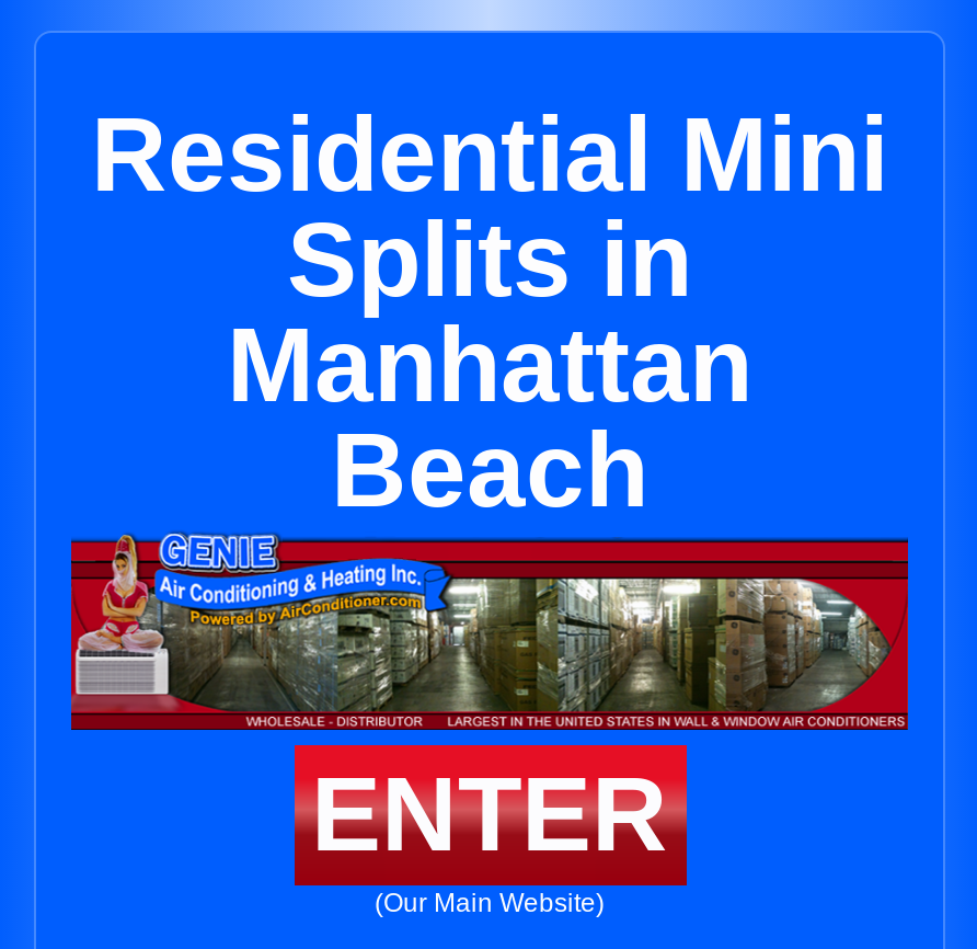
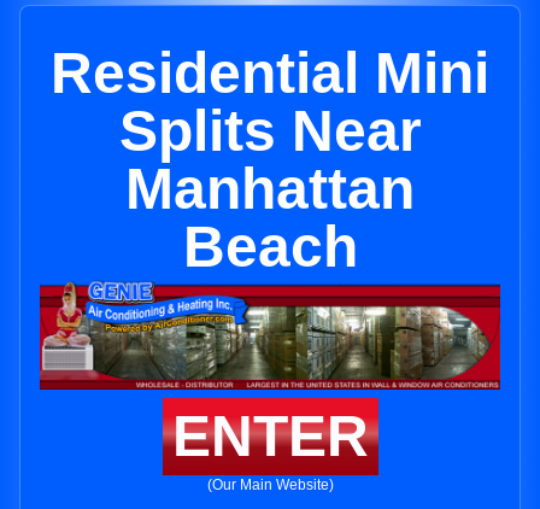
[287,202,692,318] Splits in -> [119,99,421,163] Splits Near

